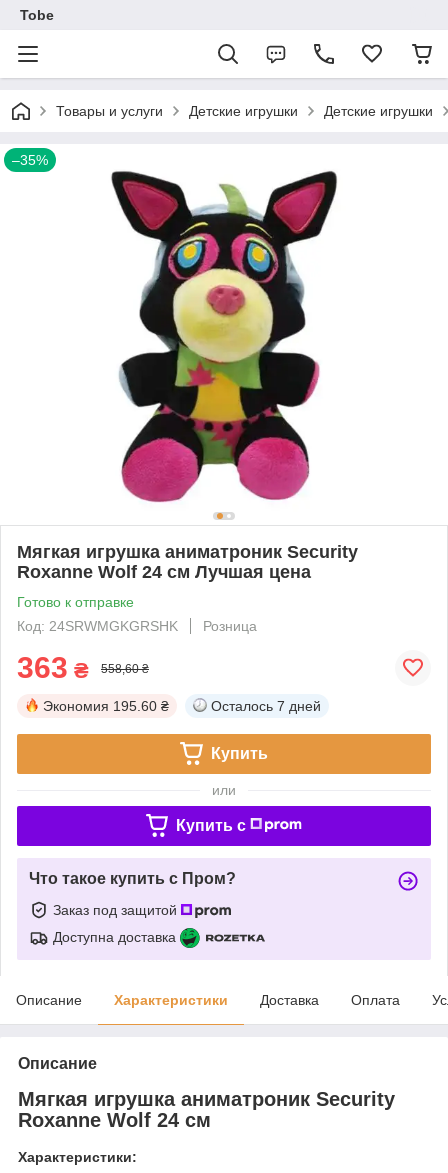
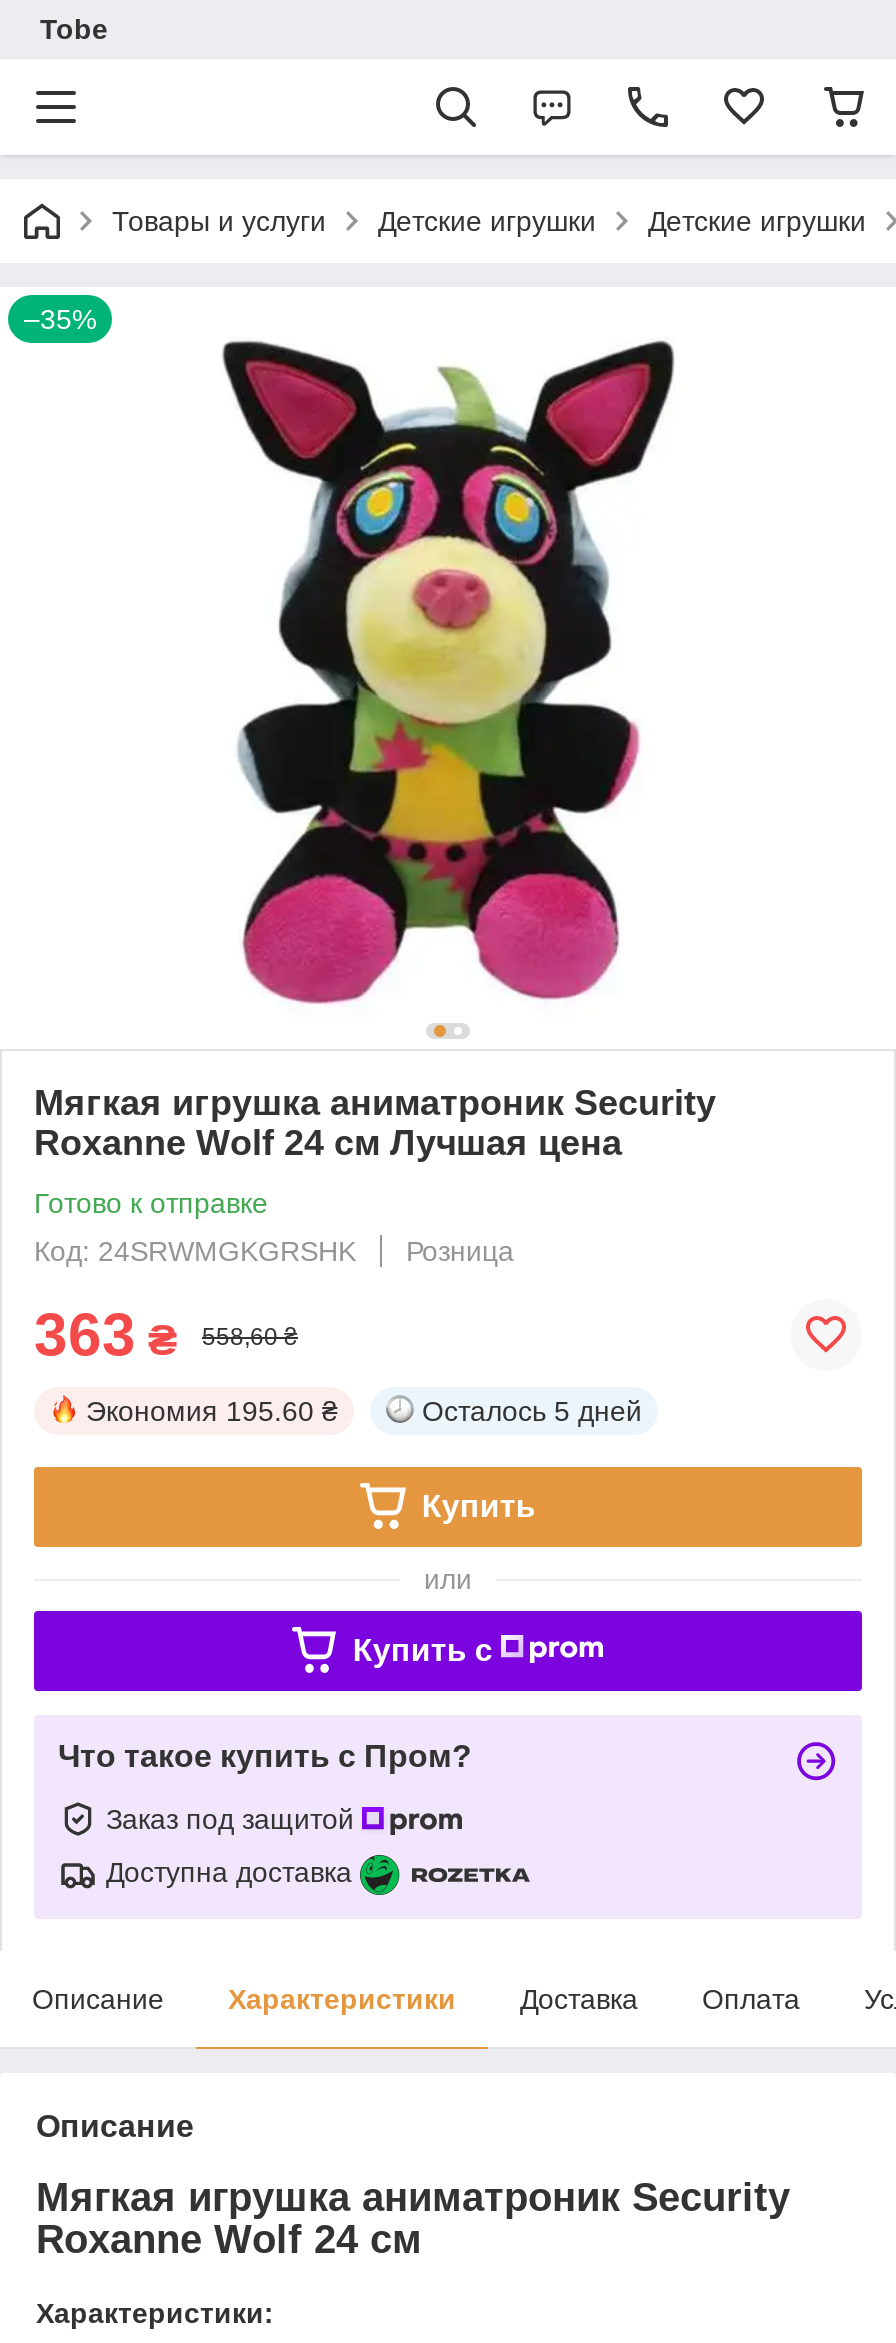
[211,698,321,714] Осталось 7 дней -> [422,1395,642,1427] Осталось 5 дней

